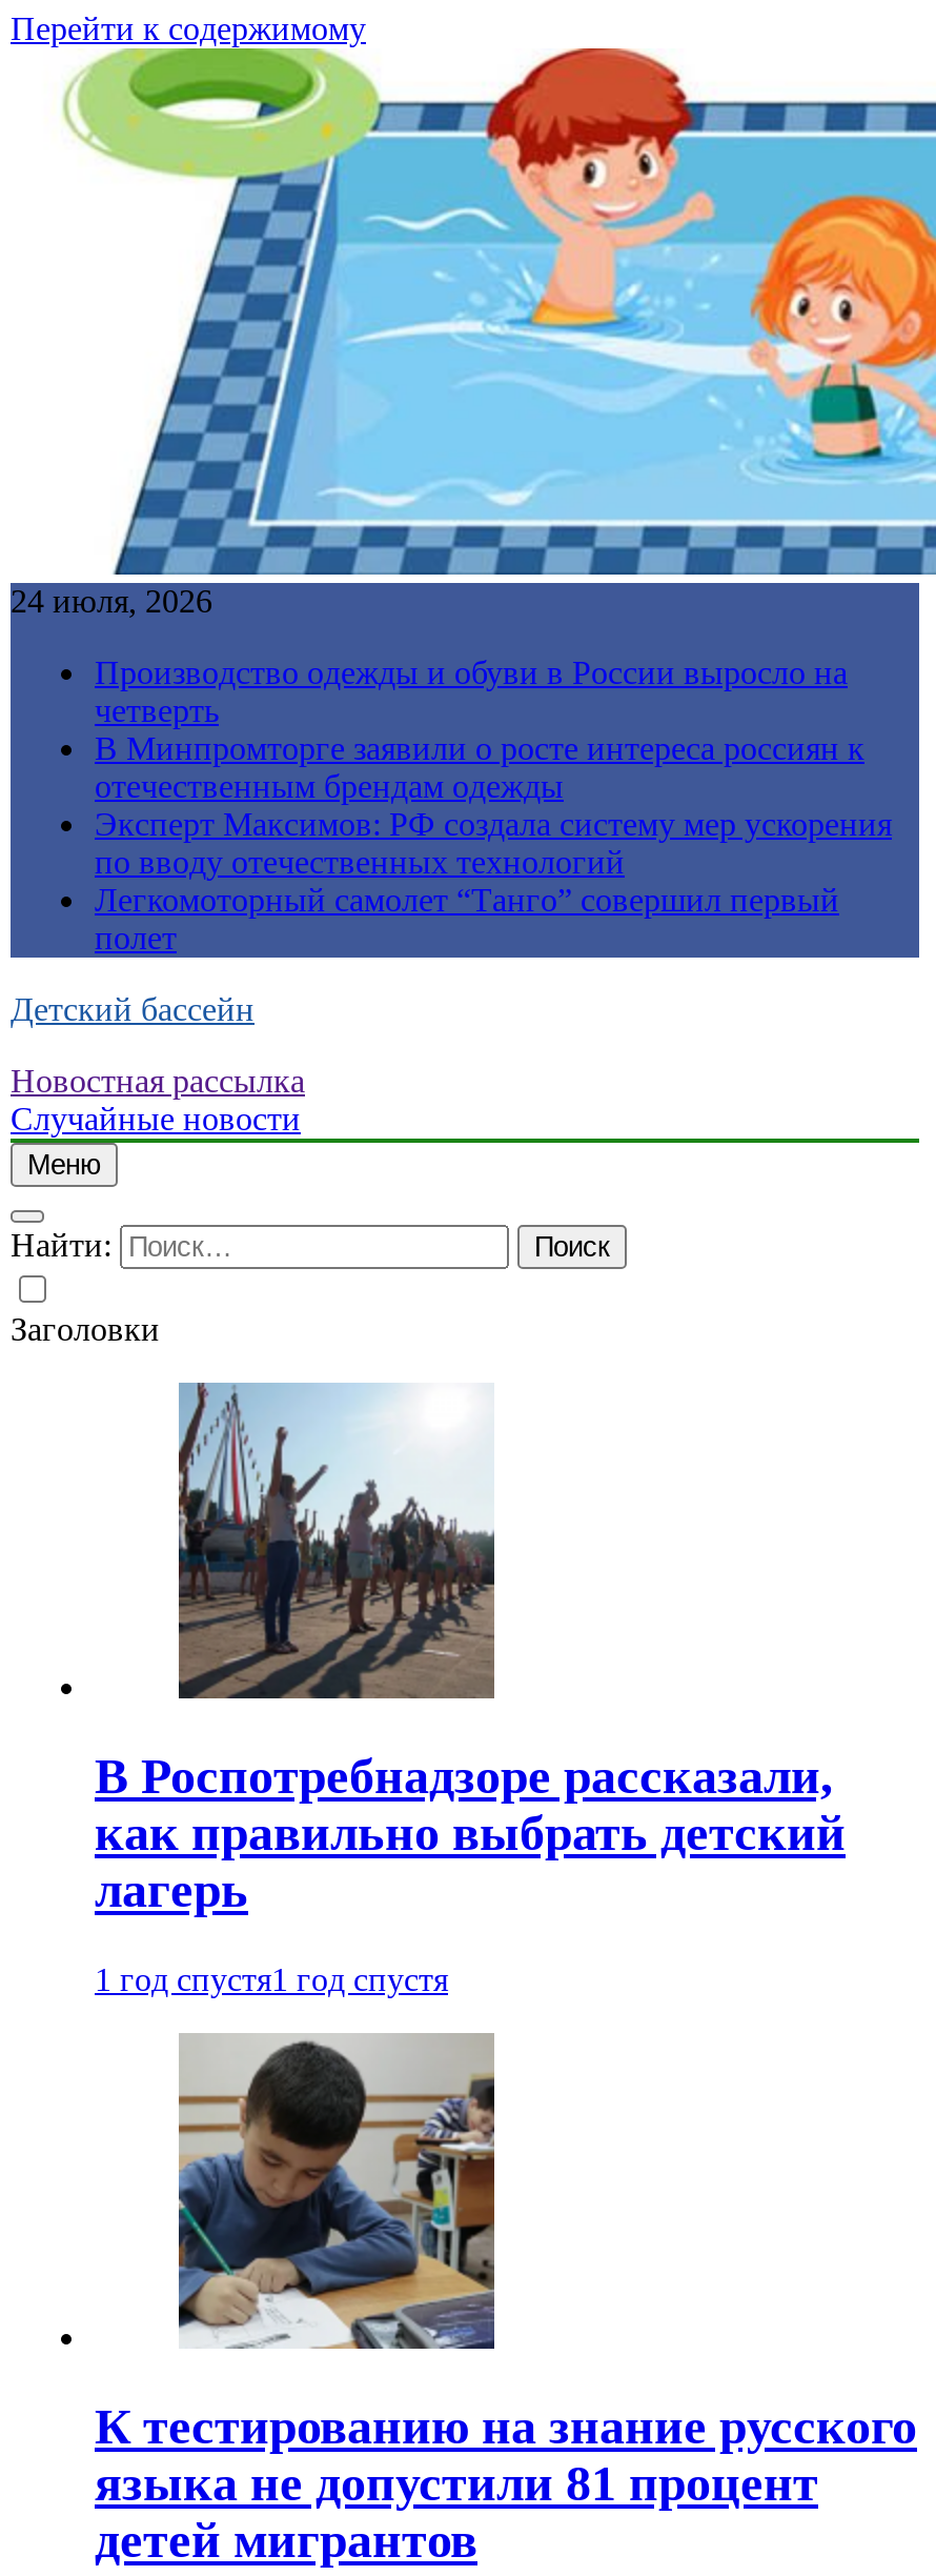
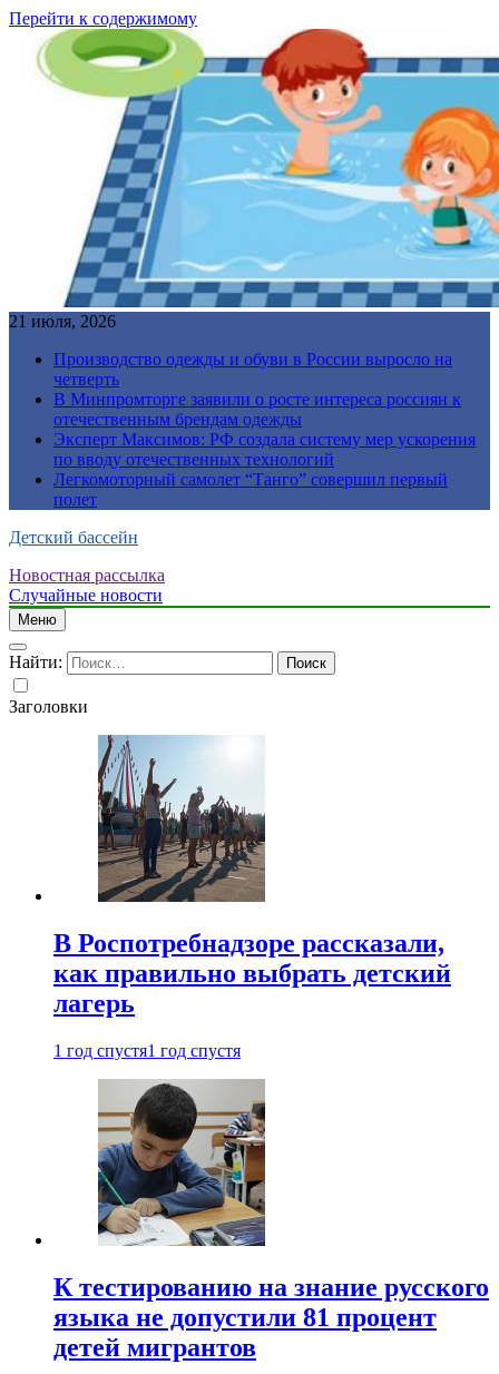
[11,583,212,619] 24 июля, 2026 -> [9,312,116,331] 21 июля, 2026

